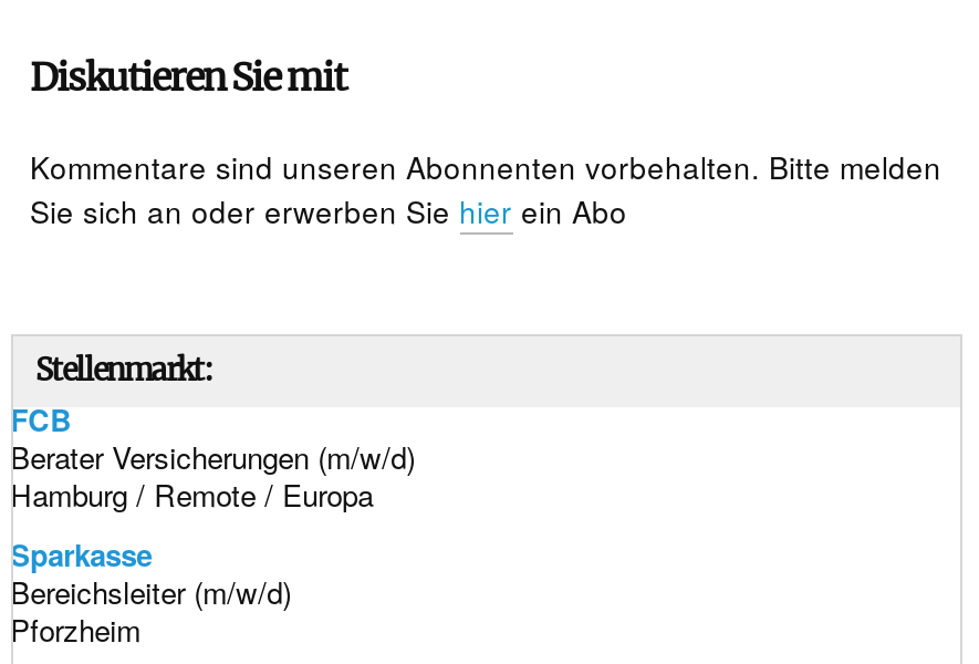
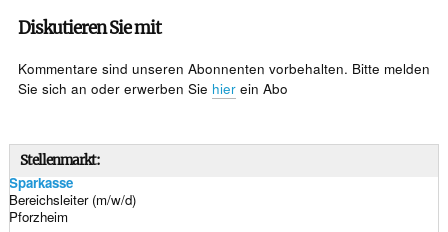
[10,399,415,517] FCB | Berater Versicherungen (m/w/d) | Hamburg / Remote / Europa -> none

